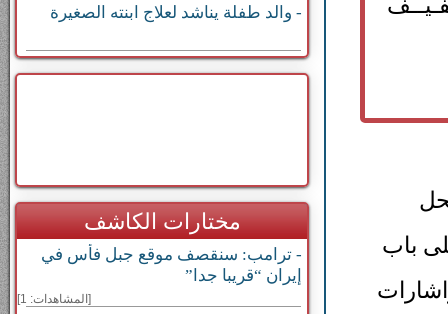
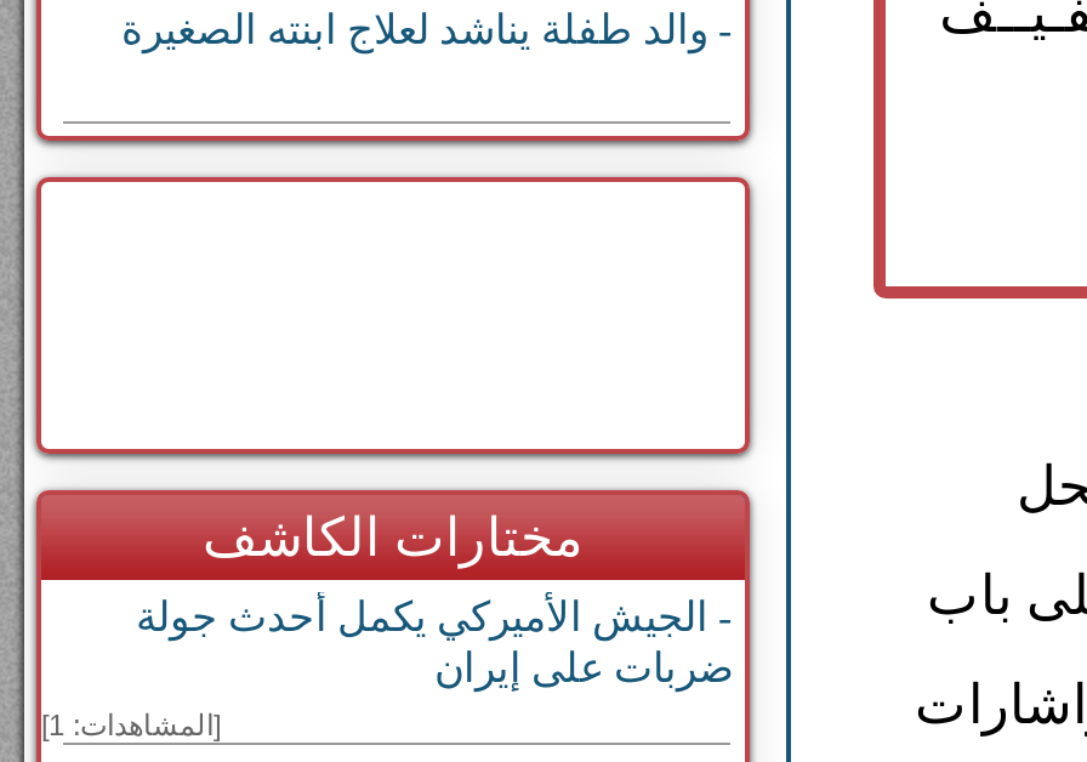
[41,245,302,285] - ترامب: سنقصف موقع جبل فأس في | إيران “قريبا جدا” -> [136,595,733,692] - الجيش الأميركي يكمل أحدث جولة | ضربات على إيران

